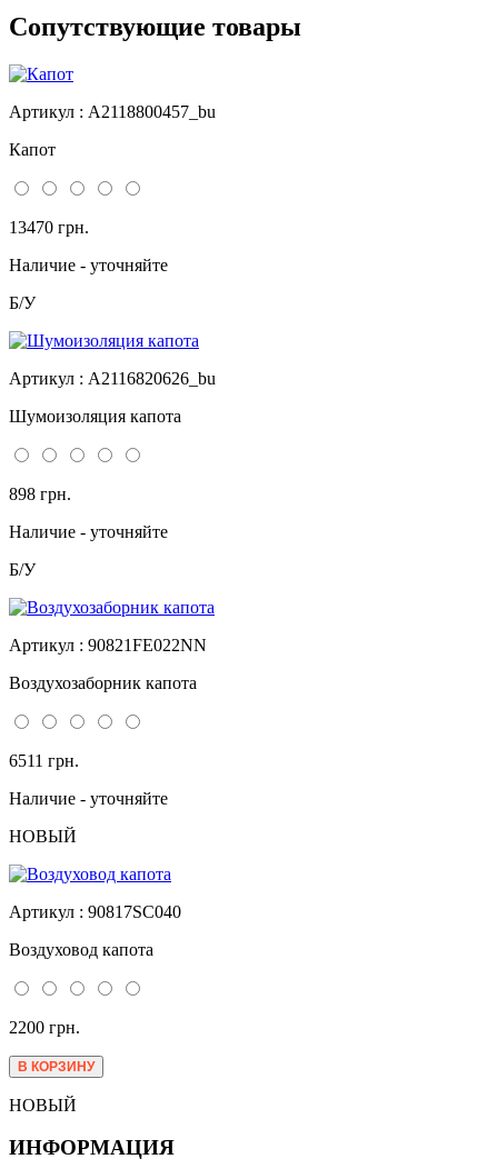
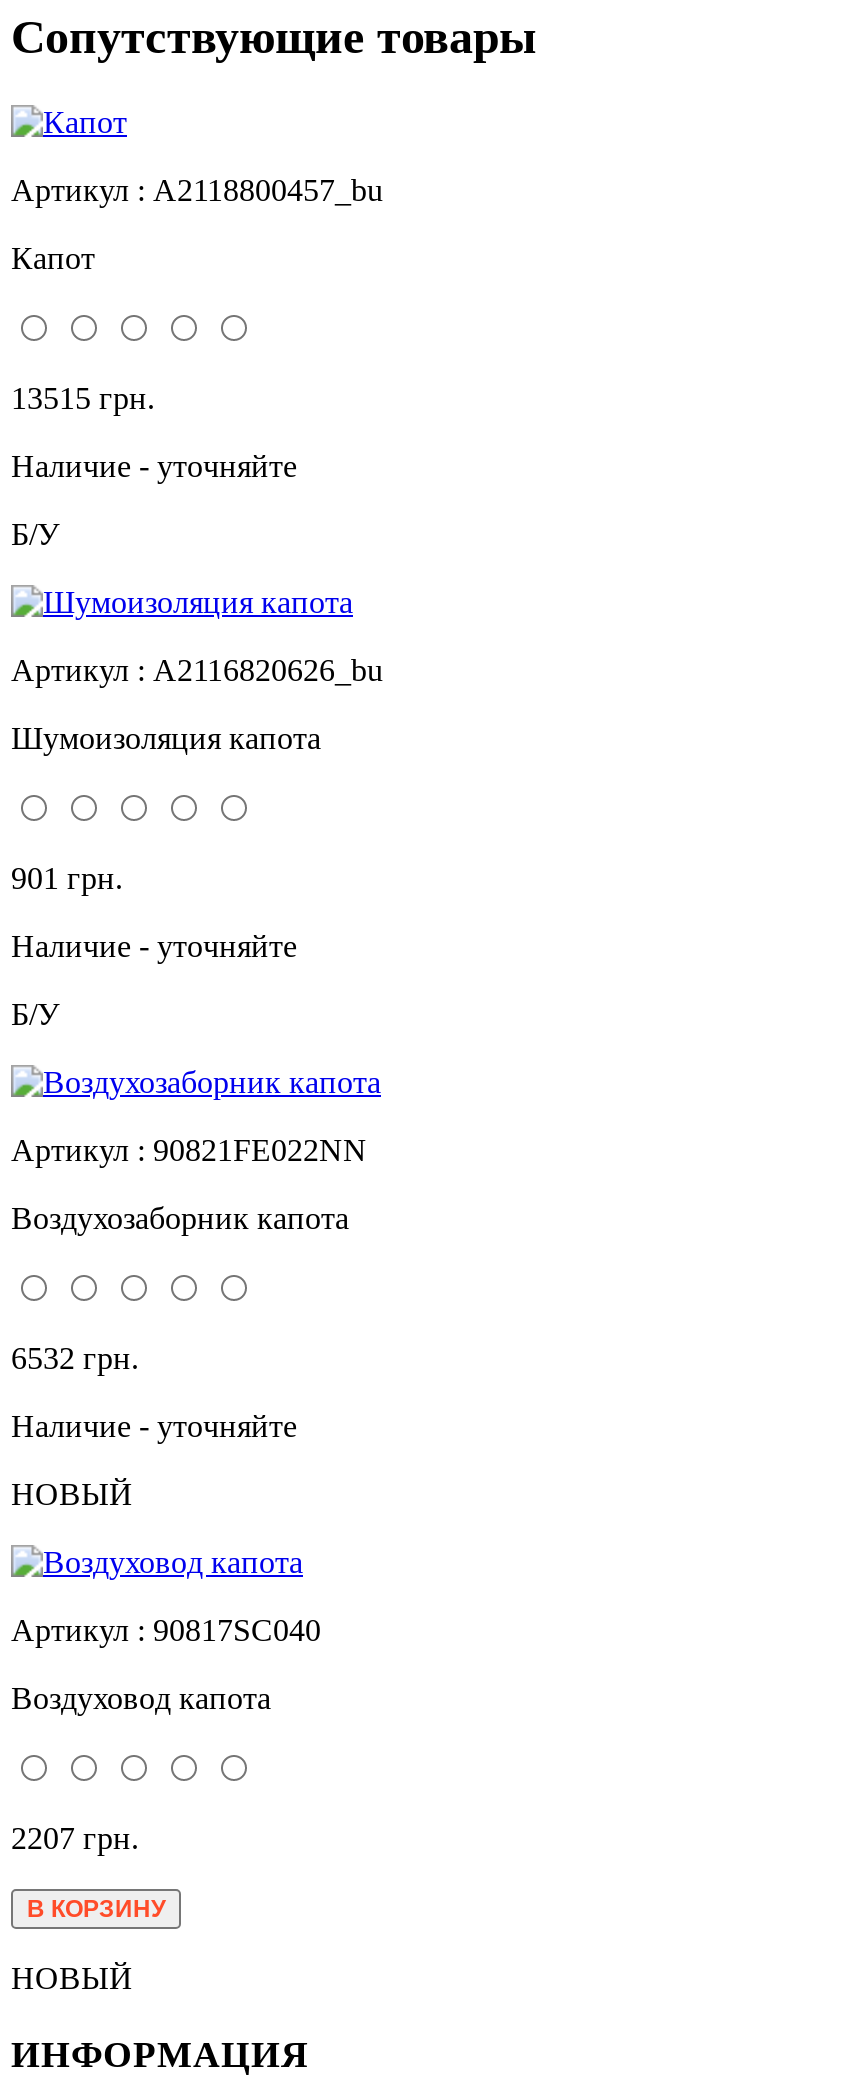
[9,217,89,236] 13470 грн. -> [11,380,155,414] 13515 грн.
[9,484,71,503] 898 грн. -> [11,860,123,894] 901 грн.
[9,751,79,770] 6511 грн. -> [11,1340,139,1374] 6532 грн.
[9,1017,80,1036] 2200 грн. -> [11,1820,139,1854] 2207 грн.

